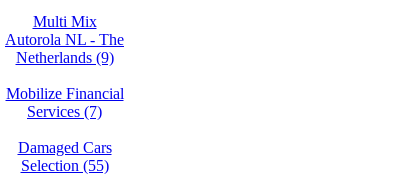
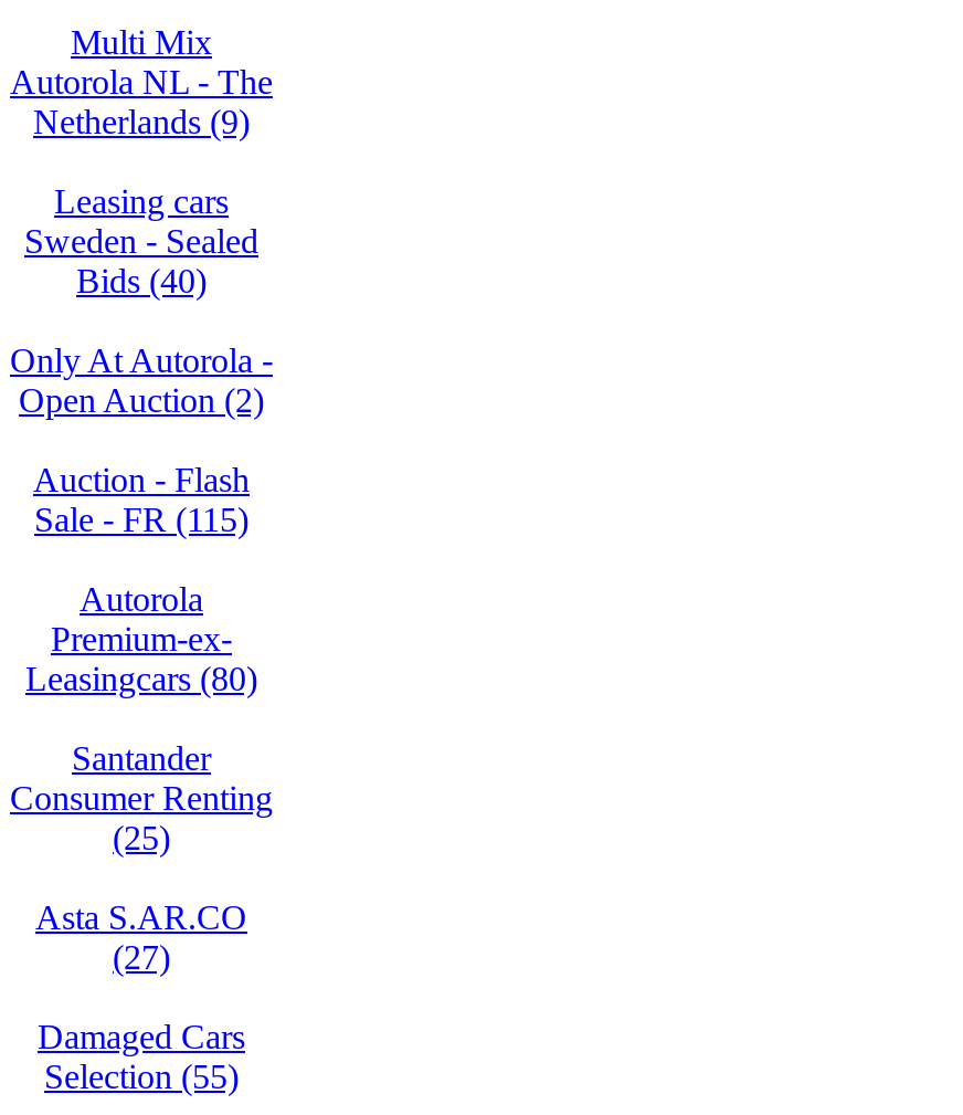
[5,85,123,120] Mobilize Financial | Services (7) -> [10,182,273,976] Leasing cars | Sweden - Sealed | Bids (40) | Only At Autorola - | Open Auction (2) | Auction - Flash | Sale - FR (115) | Autorola | Premium-ex- | Leasingcars (80) | Santander | Consumer Renting | (25) | Asta S.AR.CO | (27)

